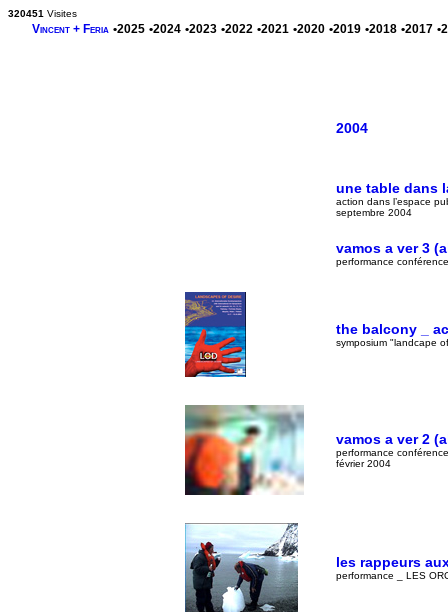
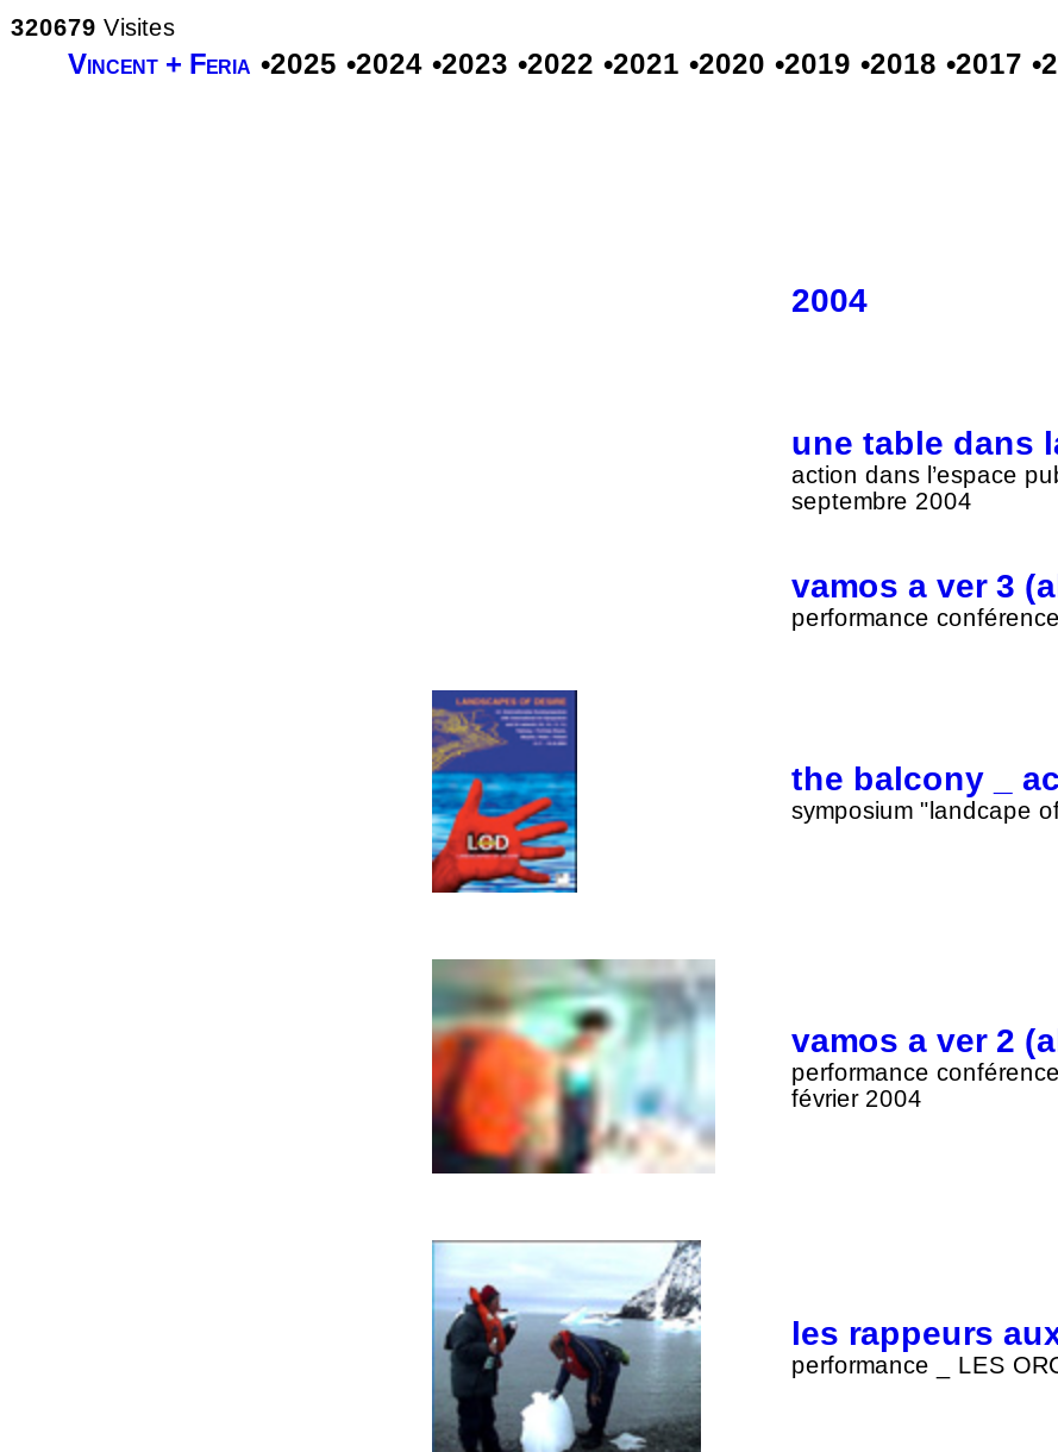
[8,8,77,19] 320451 Visites -> [11,14,175,40] 320679 Visites

